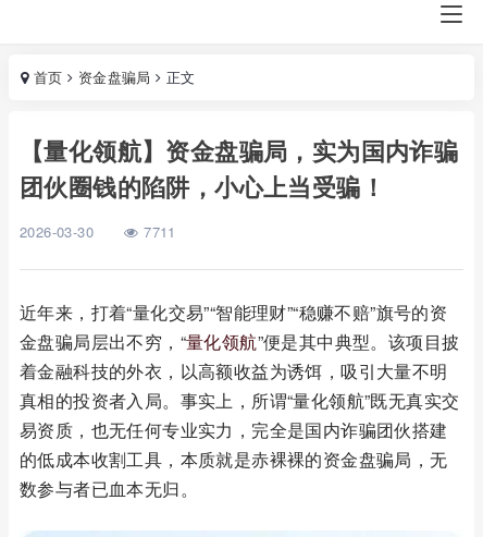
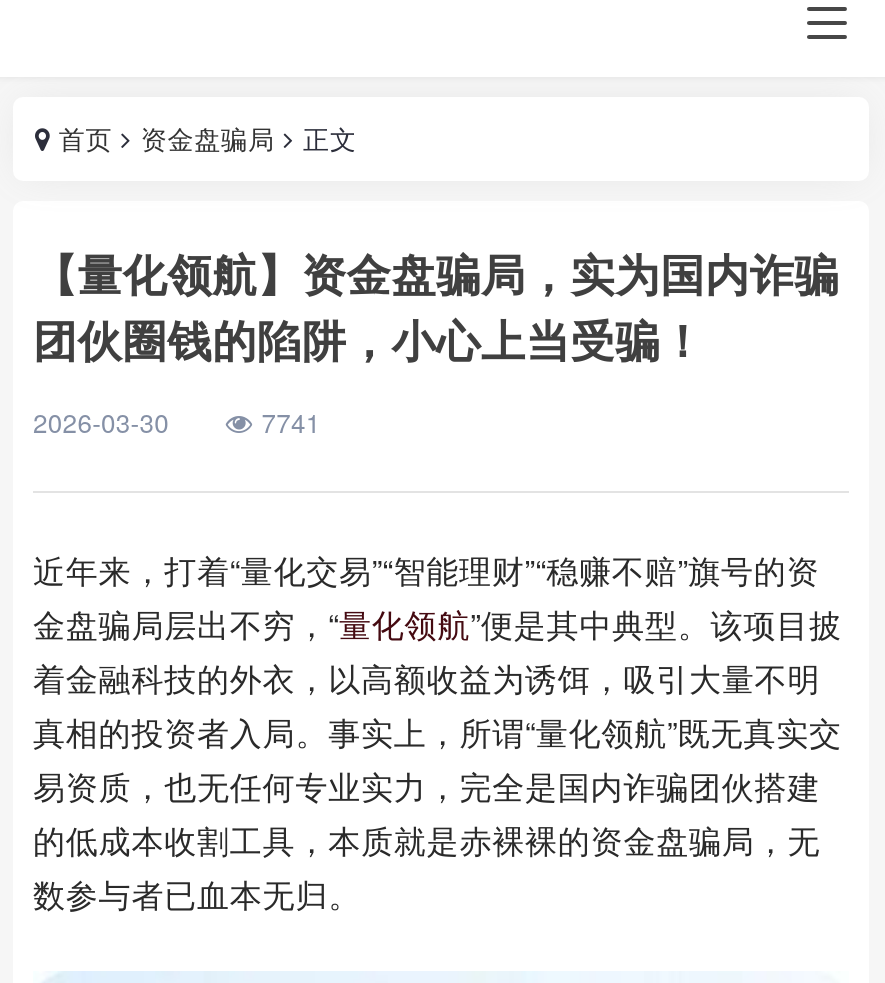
[144,221,176,242] 7711 -> [261,403,321,441] 7741

